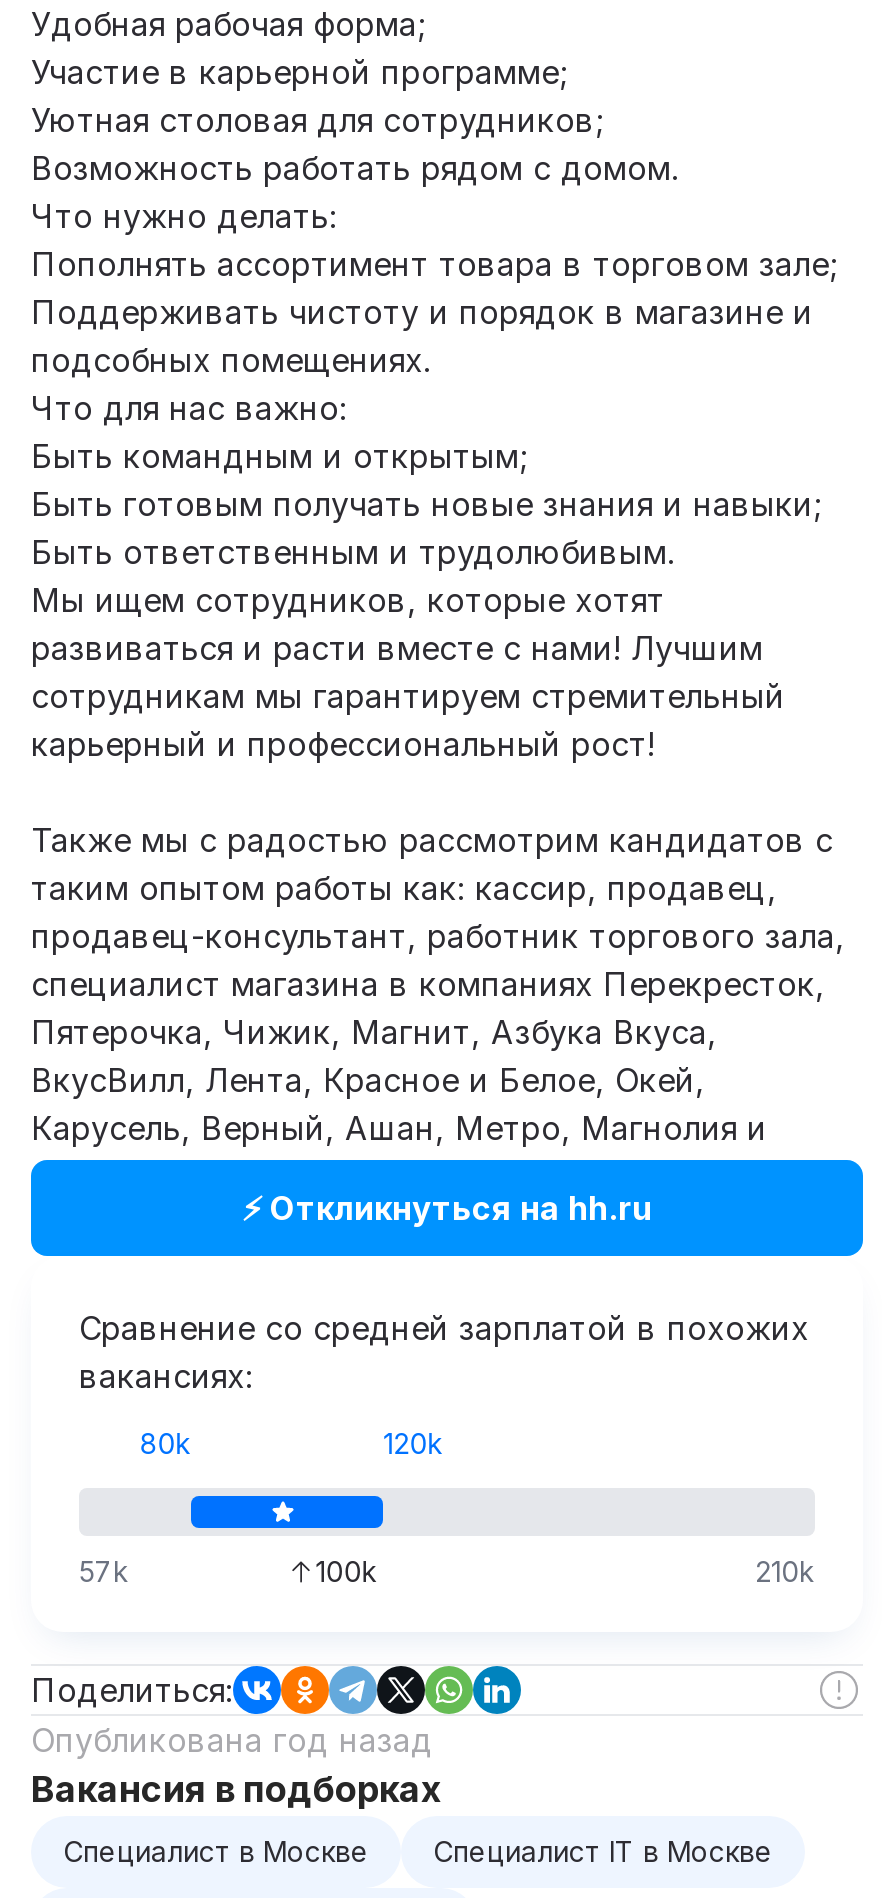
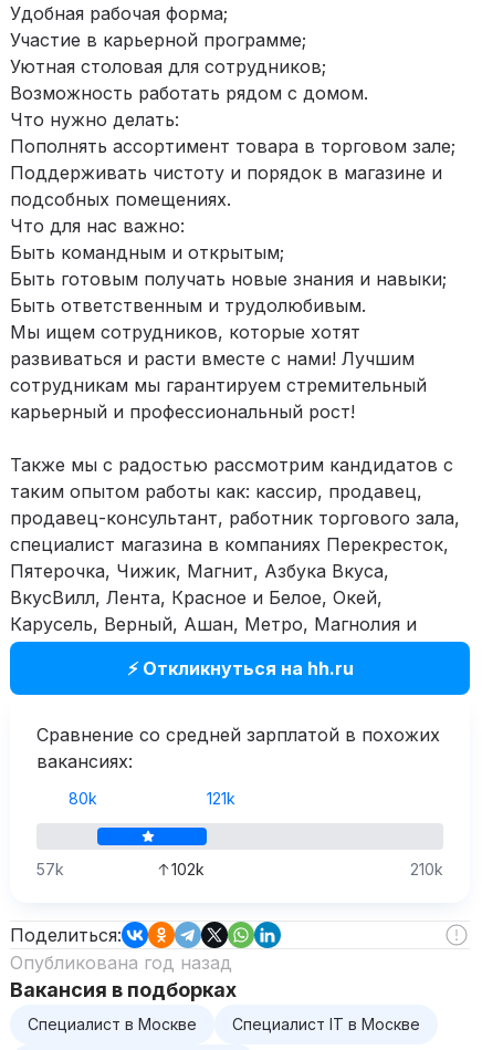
[383,1426,443,1460] 120k -> [207,789,235,808] 121k
[316,1554,378,1588] 100k -> [171,860,204,879] 102k

